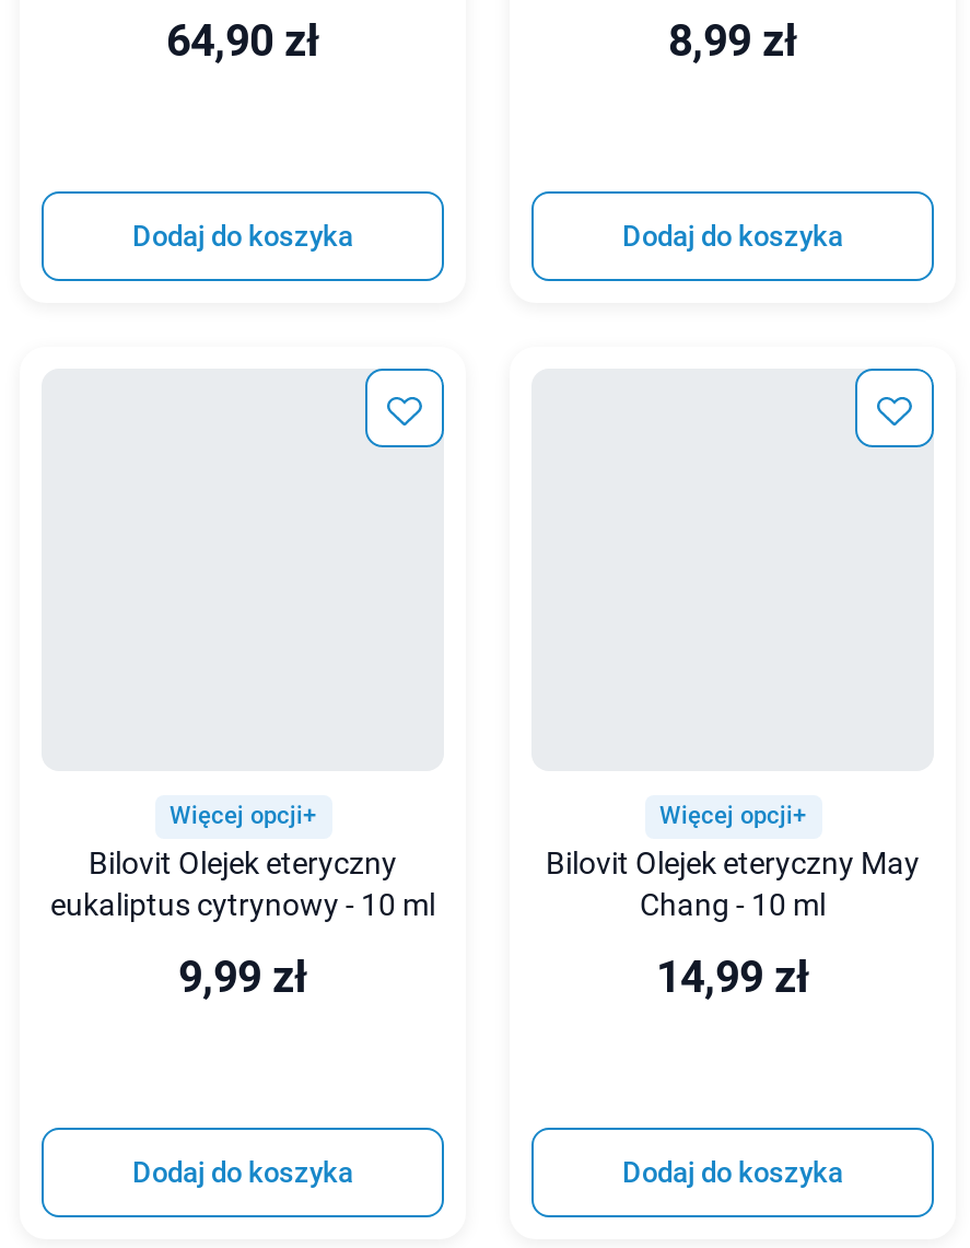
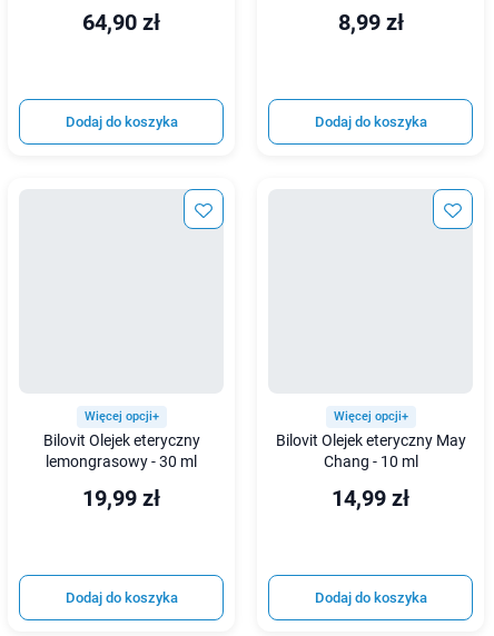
[50,887,435,922] eukaliptus cytrynowy - 10 ml -> [46,453,197,471] lemongrasowy - 30 ml
[178,951,307,1003] 9,99 zł -> [82,485,160,512] 19,99 zł

